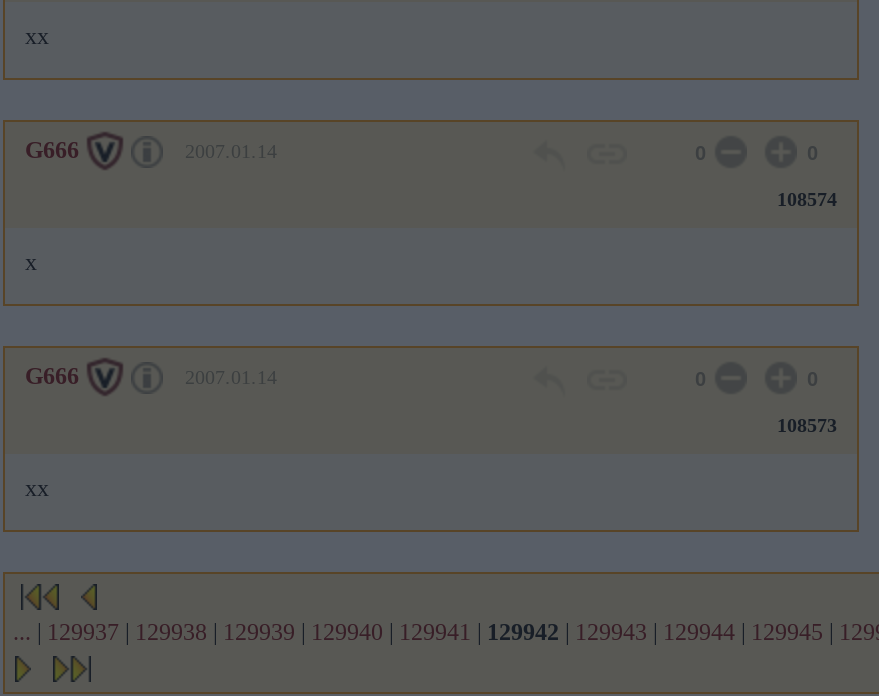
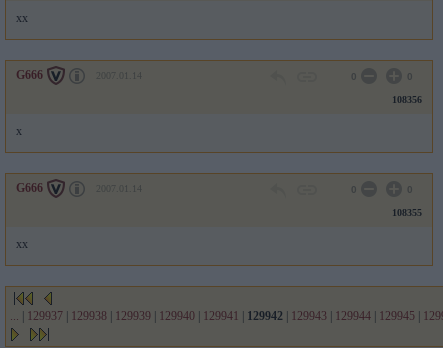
[777,188,837,210] 108574 -> [392,94,422,105] 108356
[777,414,837,436] 108573 -> [392,207,422,218] 108355

